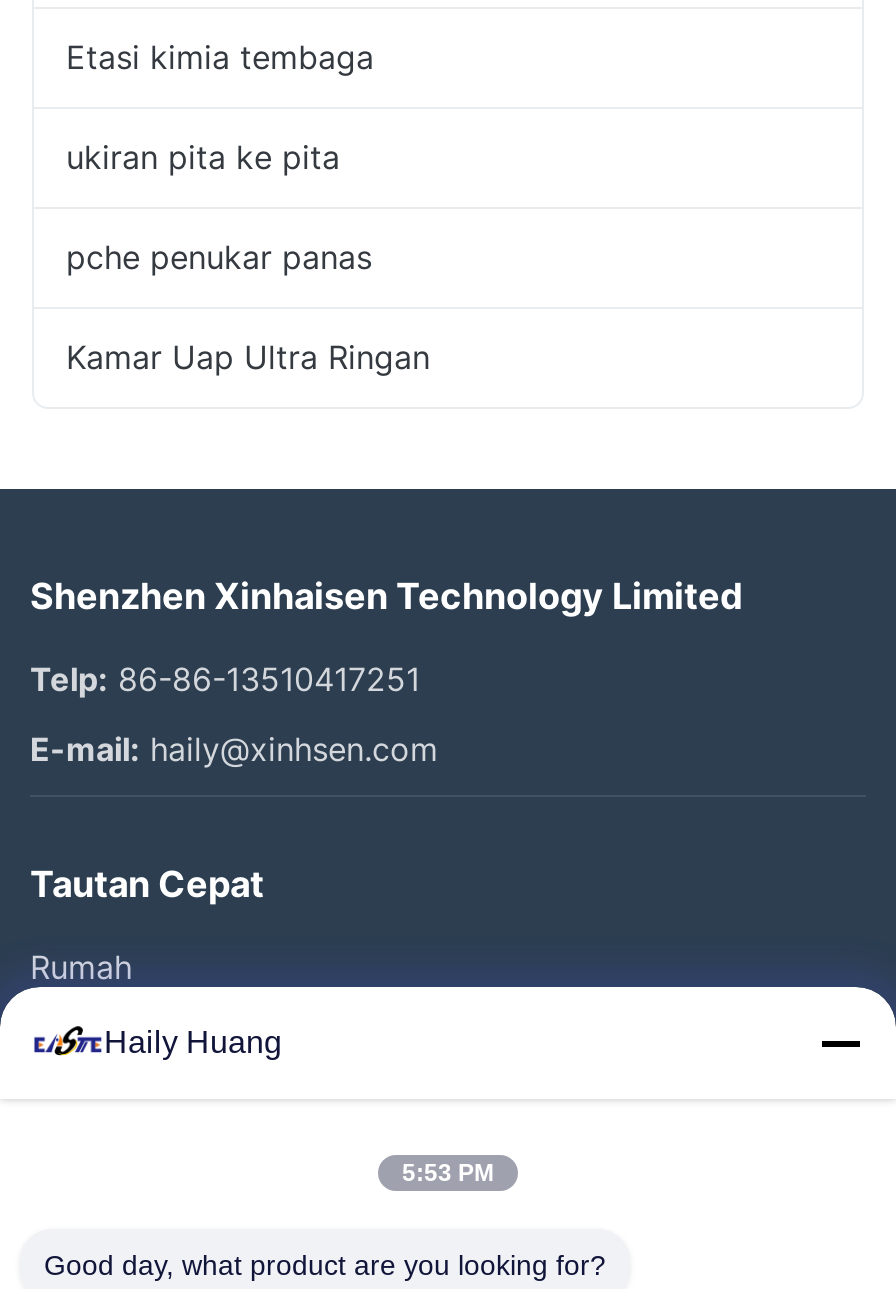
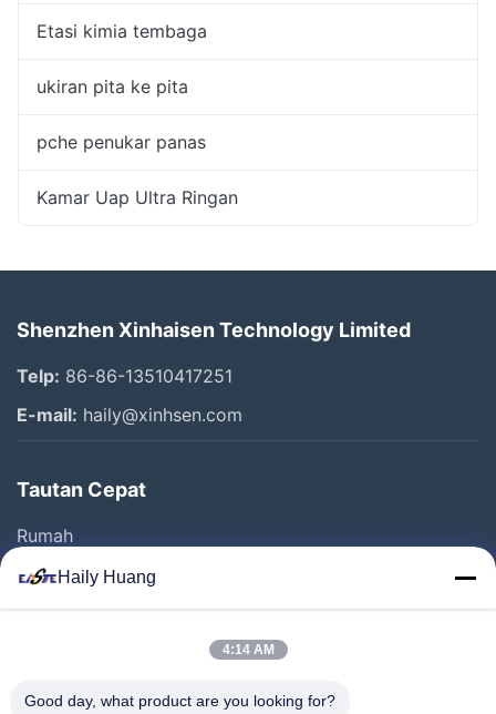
[402,1159,494,1187] 5:53 PM -> [222,642,274,657] 4:14 AM

